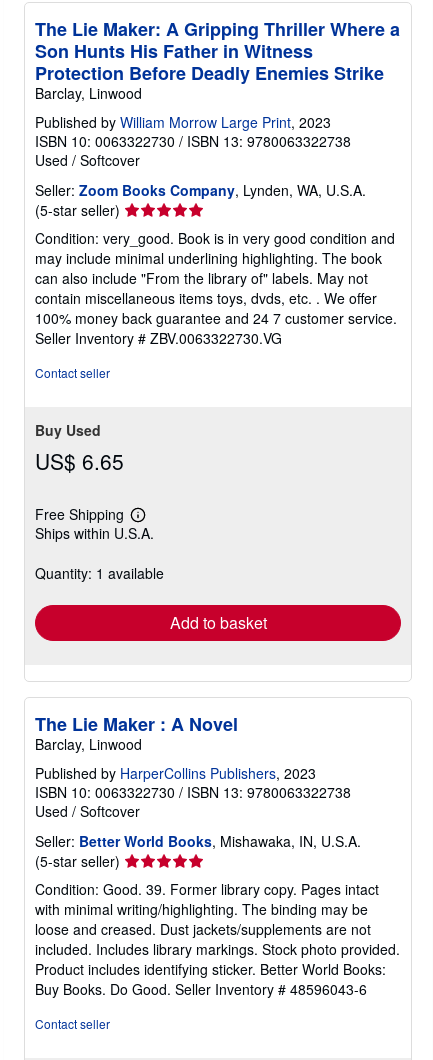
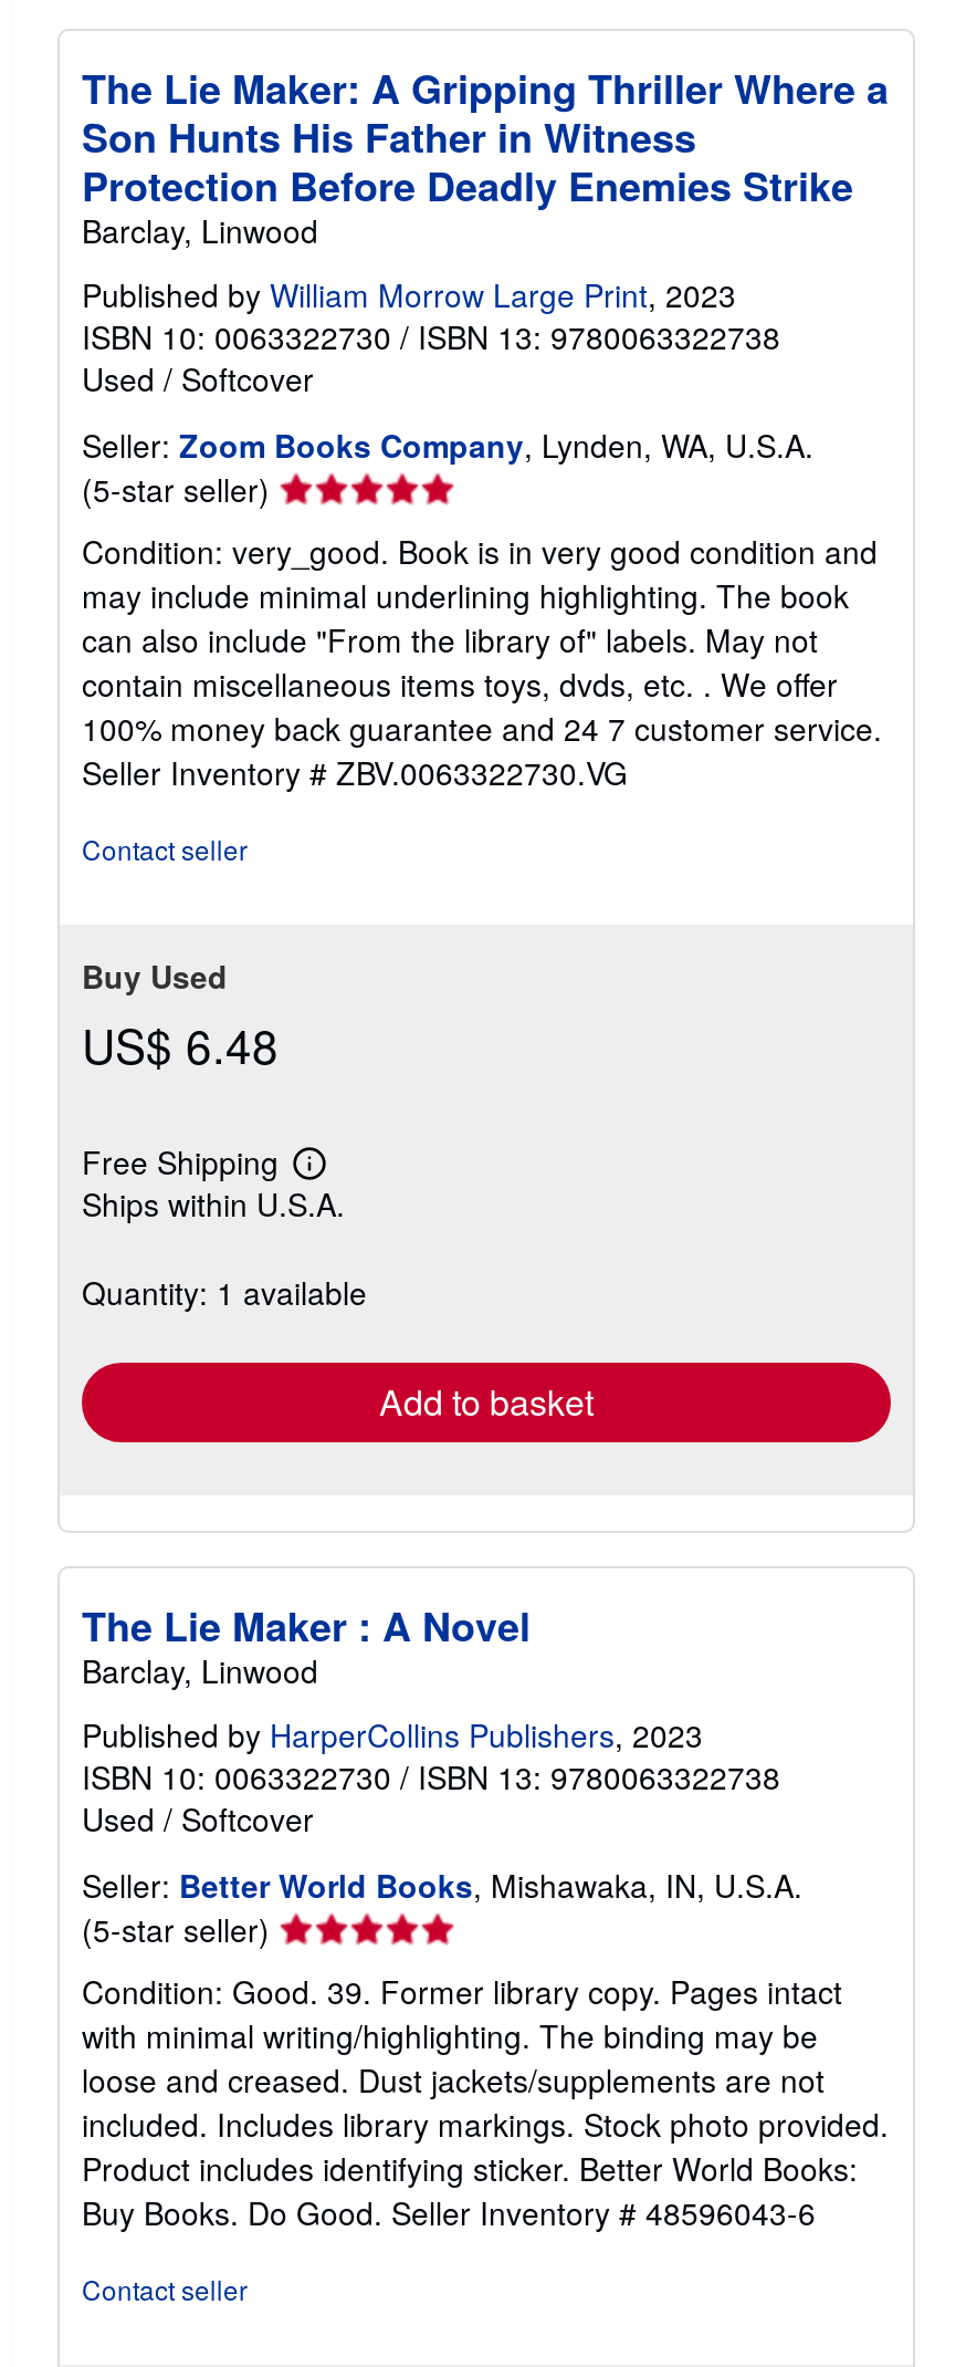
[35,446,124,476] US$ 6.65 -> [82,1010,279,1076] US$ 6.48

